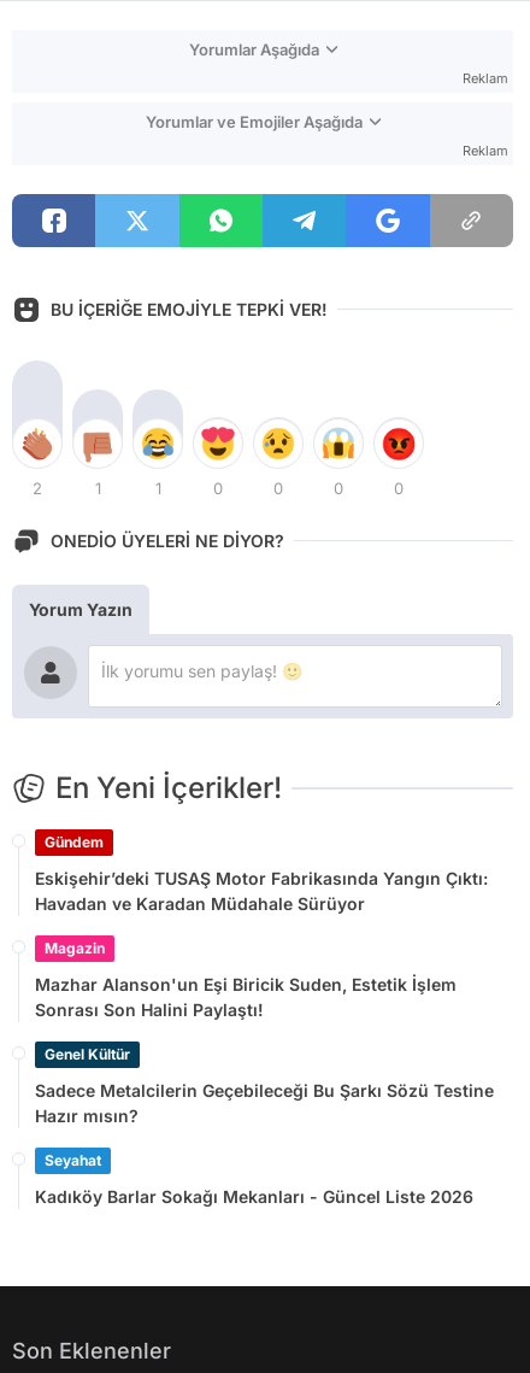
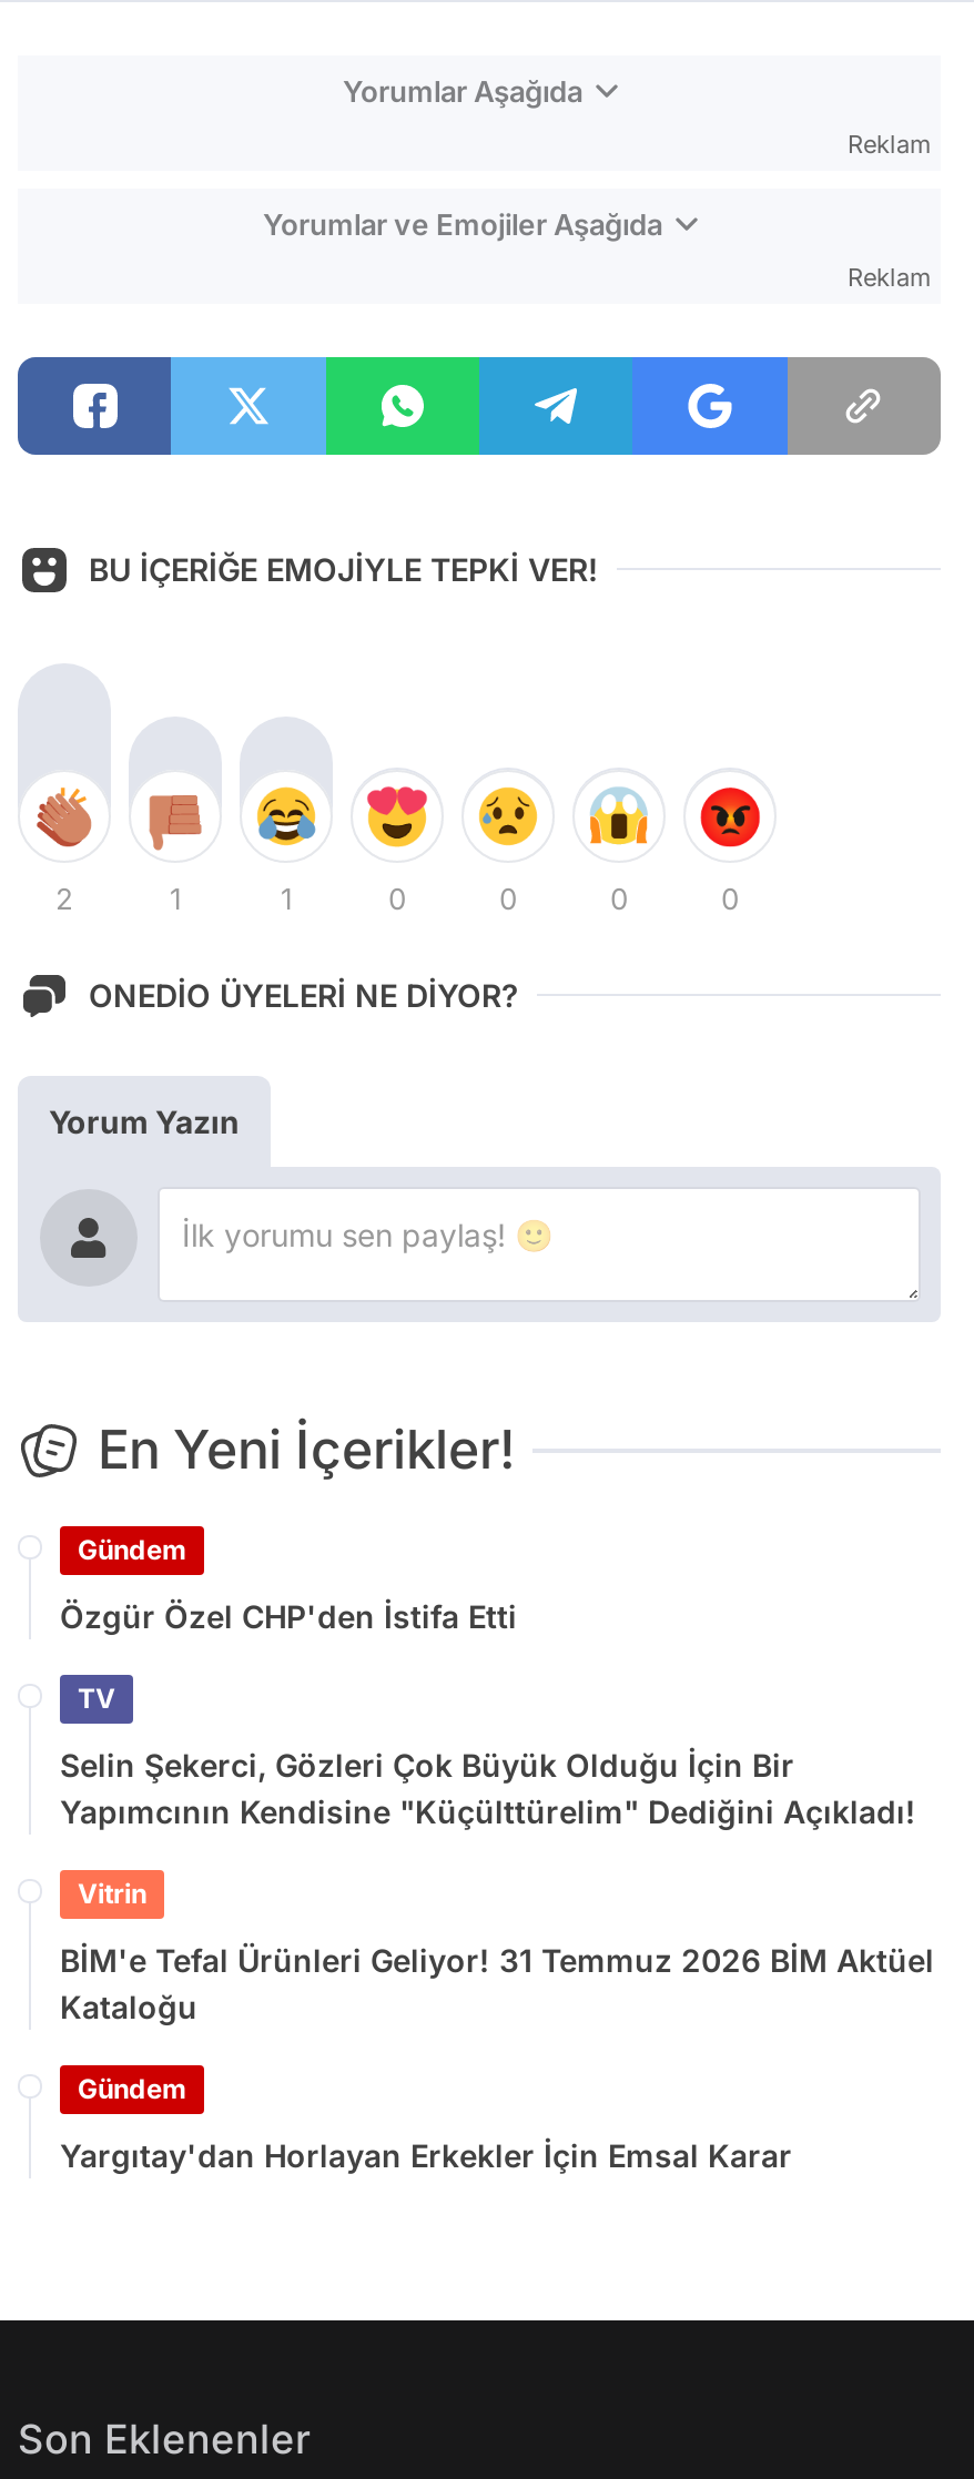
[35,868,488,914] Eskişehir’deki TUSAŞ Motor Fabrikasında Yangın Çıktı: | Havadan ve Karadan Müdahale Sürüyor -> [60,1597,517,1635] Özgür Özel CHP'den İstifa Etti
[45,939,105,957] Magazin -> [78,1681,115,1715] TV
[35,974,457,1020] Mazhar Alanson'un Eşi Biricik Suden, Estetik İşlem | Sonrası Son Halini Paylaştı! -> [60,1746,916,1830] Selin Şekerci, Gözleri Çok Büyük Olduğu İçin Bir | Yapımcının Kendisine "Küçülttürelim" Dediğini Açıkladı!
[45,1045,130,1063] Genel Kültür -> [78,1876,146,1910] Vitrin
[35,1080,494,1126] Sadece Metalcilerin Geçebileceği Bu Şarkı Sözü Testine | Hazır mısın? -> [60,1941,934,2025] BİM'e Tefal Ürünleri Geliyor! 31 Temmuz 2026 BİM Aktüel | Kataloğu
[45,1151,101,1169] Seyahat -> [78,2072,186,2105] Gündem
[35,1186,473,1207] Kadıköy Barlar Sokağı Mekanları - Güncel Liste 2026 -> [60,2136,792,2174] Yargıtay'dan Horlayan Erkekler İçin Emsal Karar

